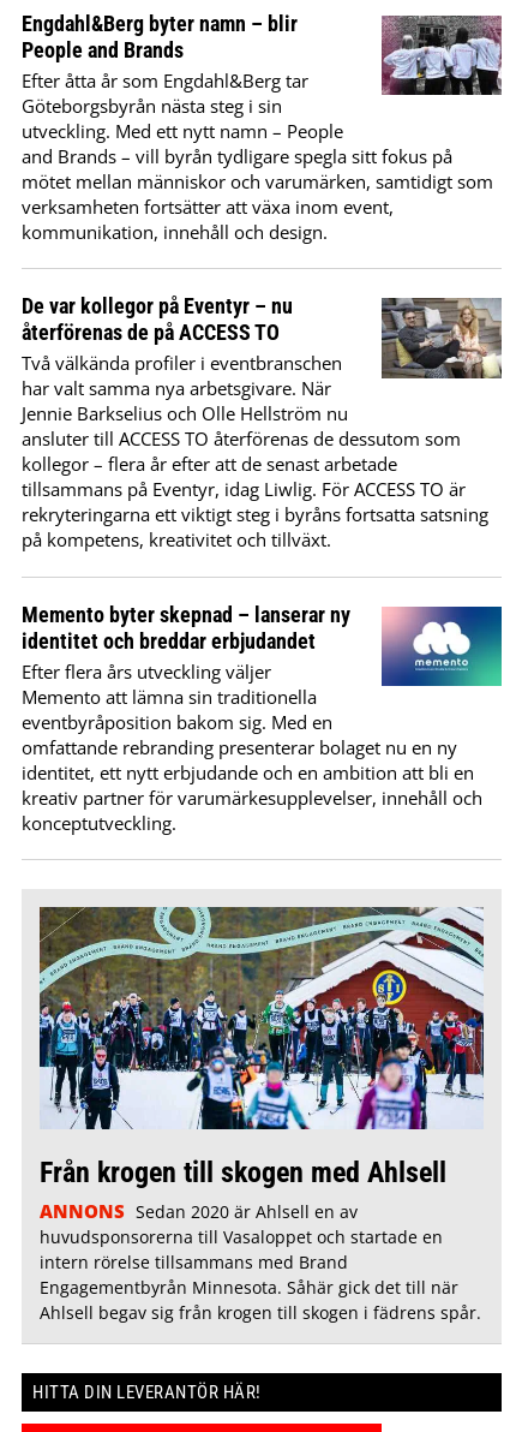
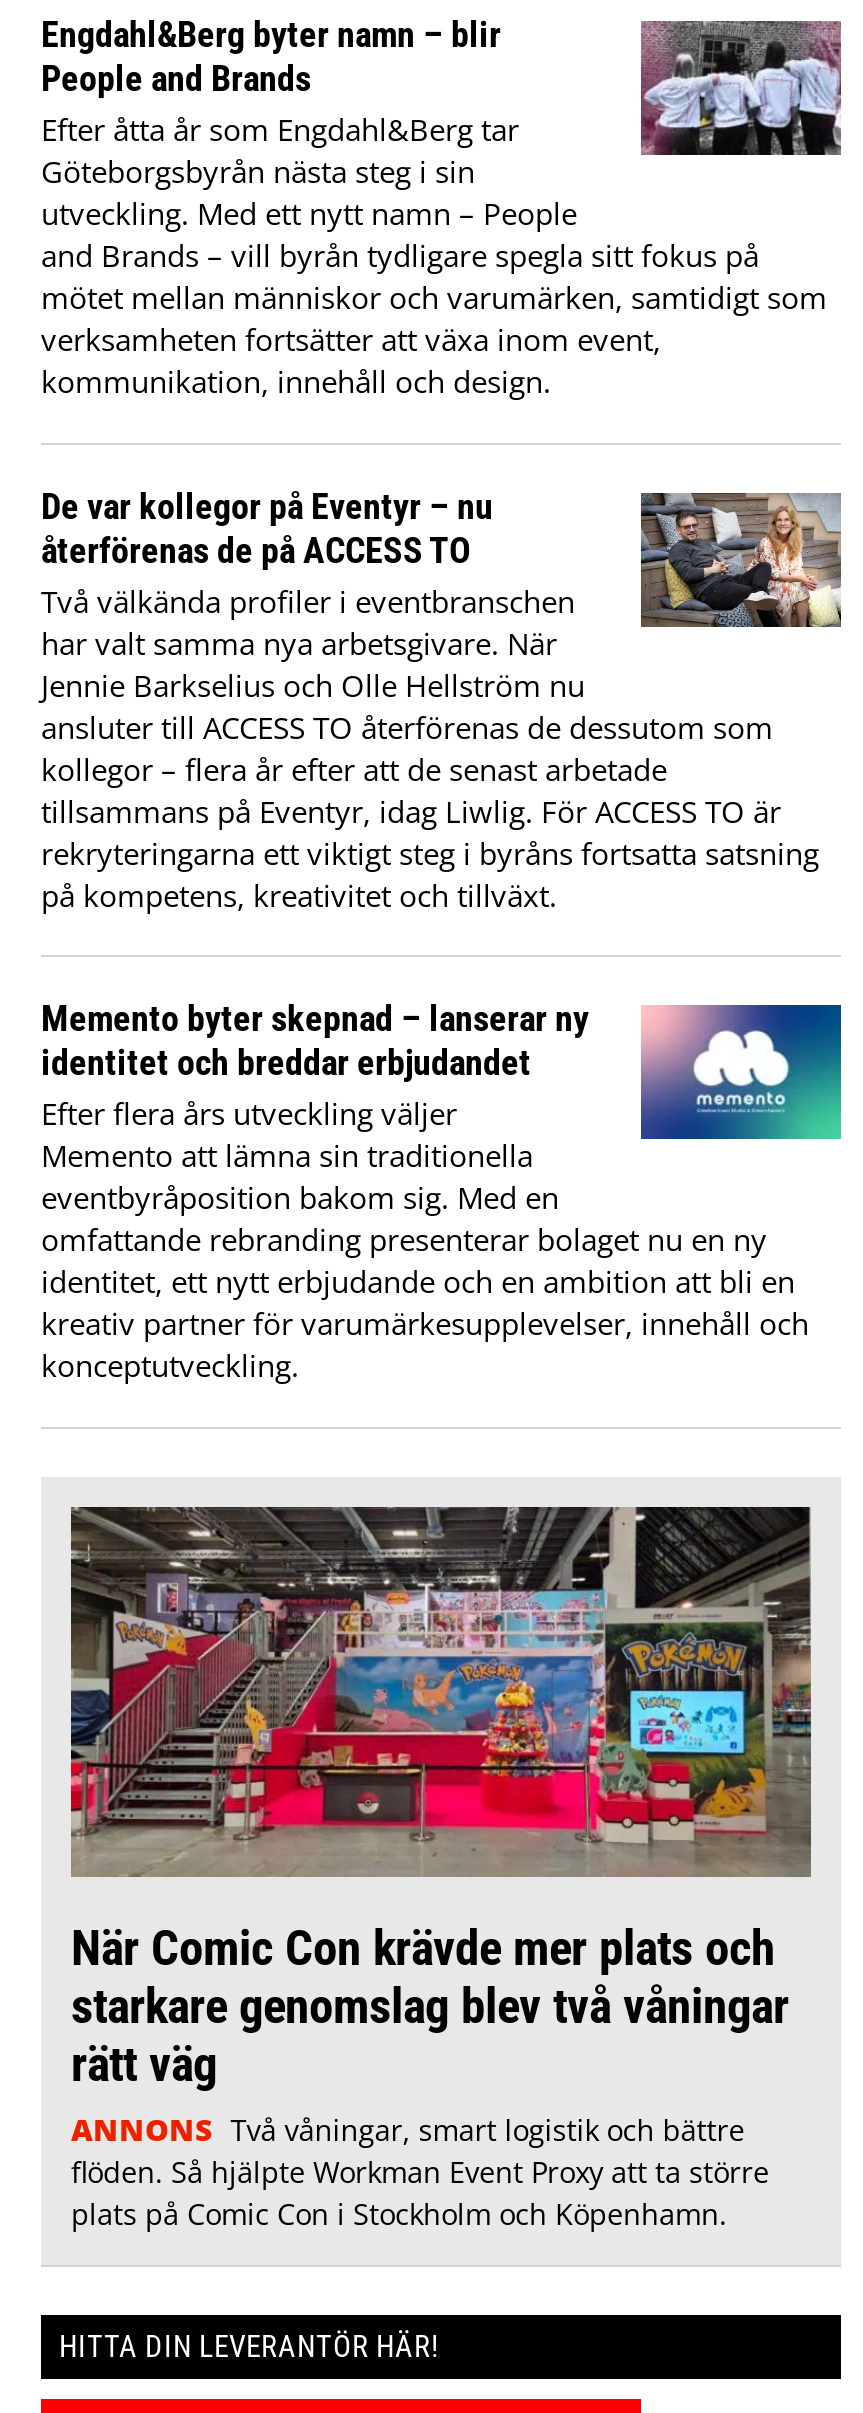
[38,907,484,1324] [image] | Från krogen till skogen med Ahlsell | ANNONS Sedan 2020 är Ahlsell en av | huvudsponsorerna till Vasaloppet och startade en | intern rörelse tillsammans med Brand | Engagementbyrån Minnesota. Såhär gick det till när | Ahlsell begav sig från krogen till skogen i fädrens spår. -> [69,1504,813,2233] [image] | När Comic Con krävde mer plats och | starkare genomslag blev två våningar | rätt väg | ANNONS Två våningar, smart logistik och bättre | flöden. Så hjälpte Workman Event Proxy att ta större | plats på Comic Con i Stockholm och Köpenhamn.

